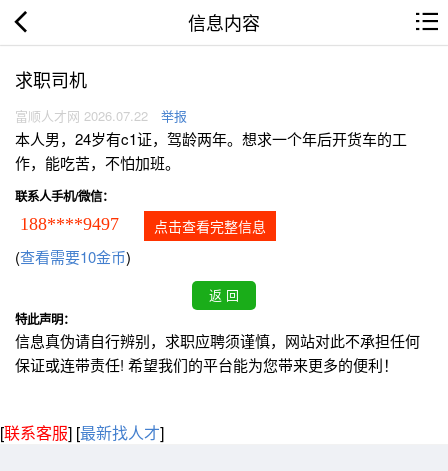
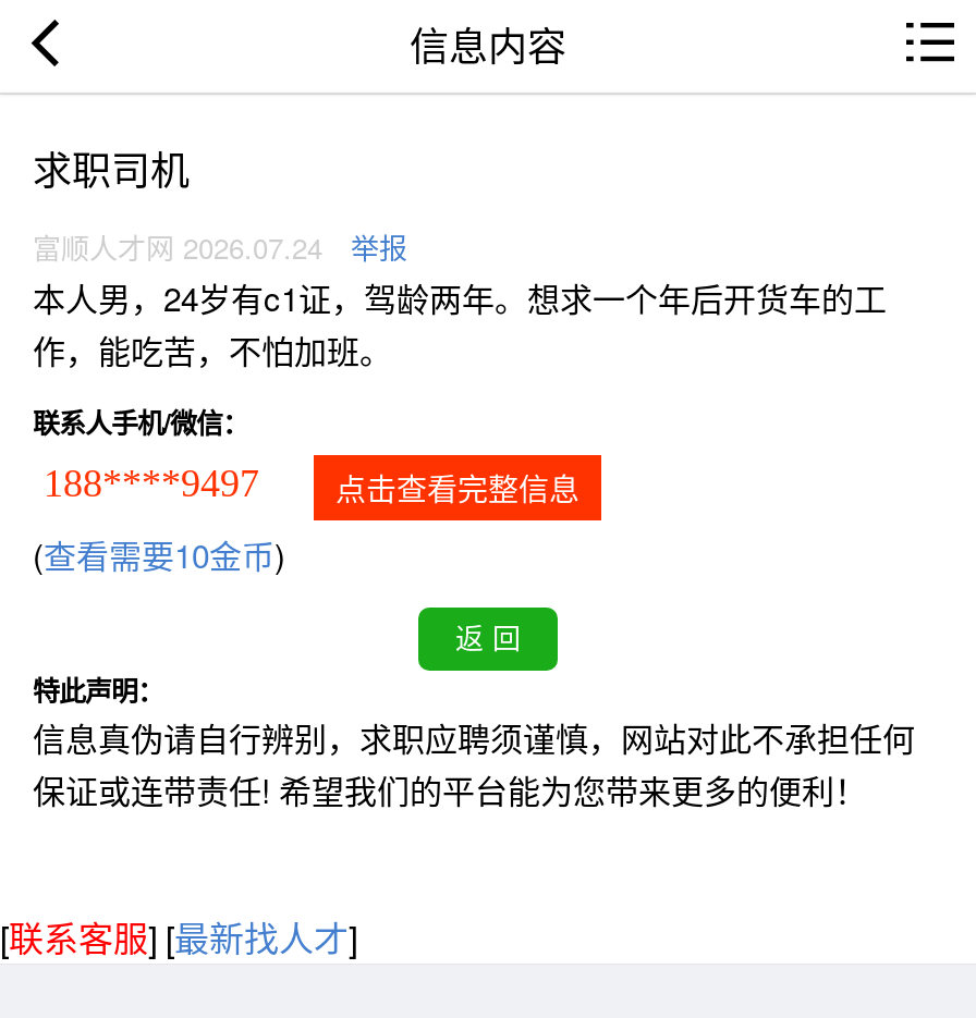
[15,106,187,125] 富顺人才网 2026.07.22 举报 -> [33,227,407,268] 富顺人才网 2026.07.24 举报

